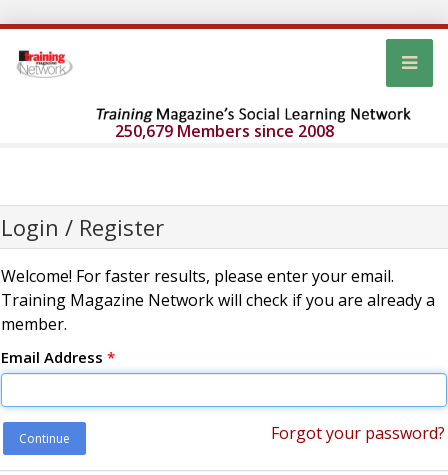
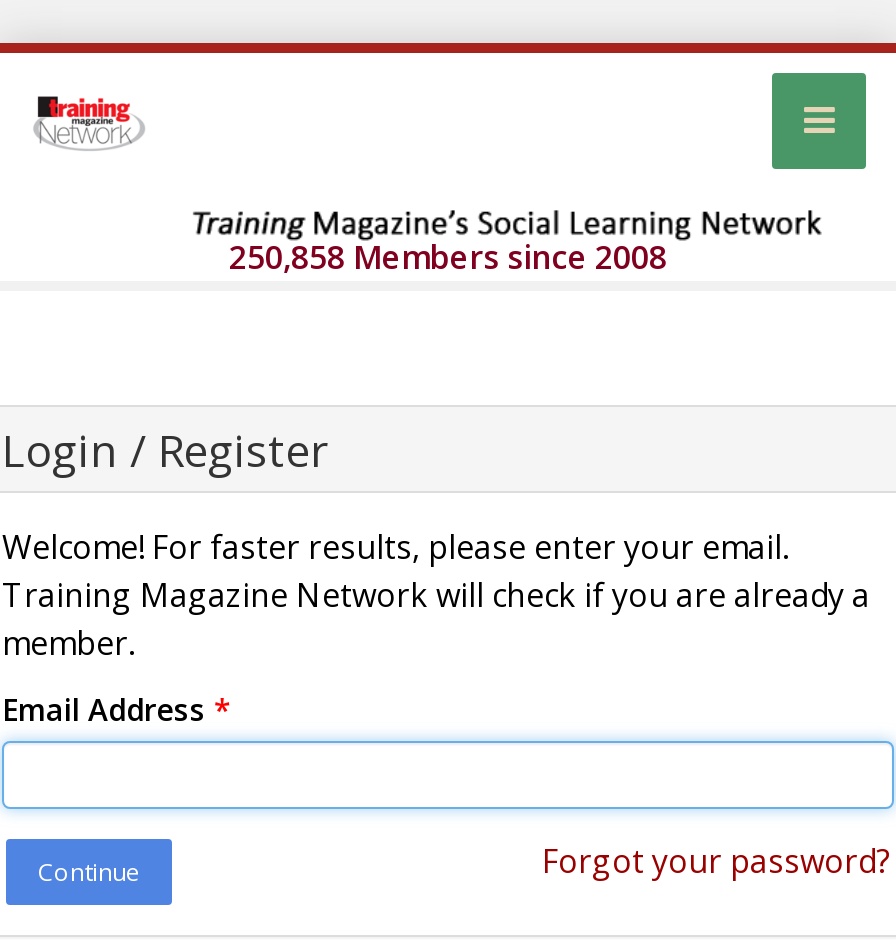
[114,120,333,142] 250,679 Members since 2008 -> [229,235,667,279] 250,858 Members since 2008

